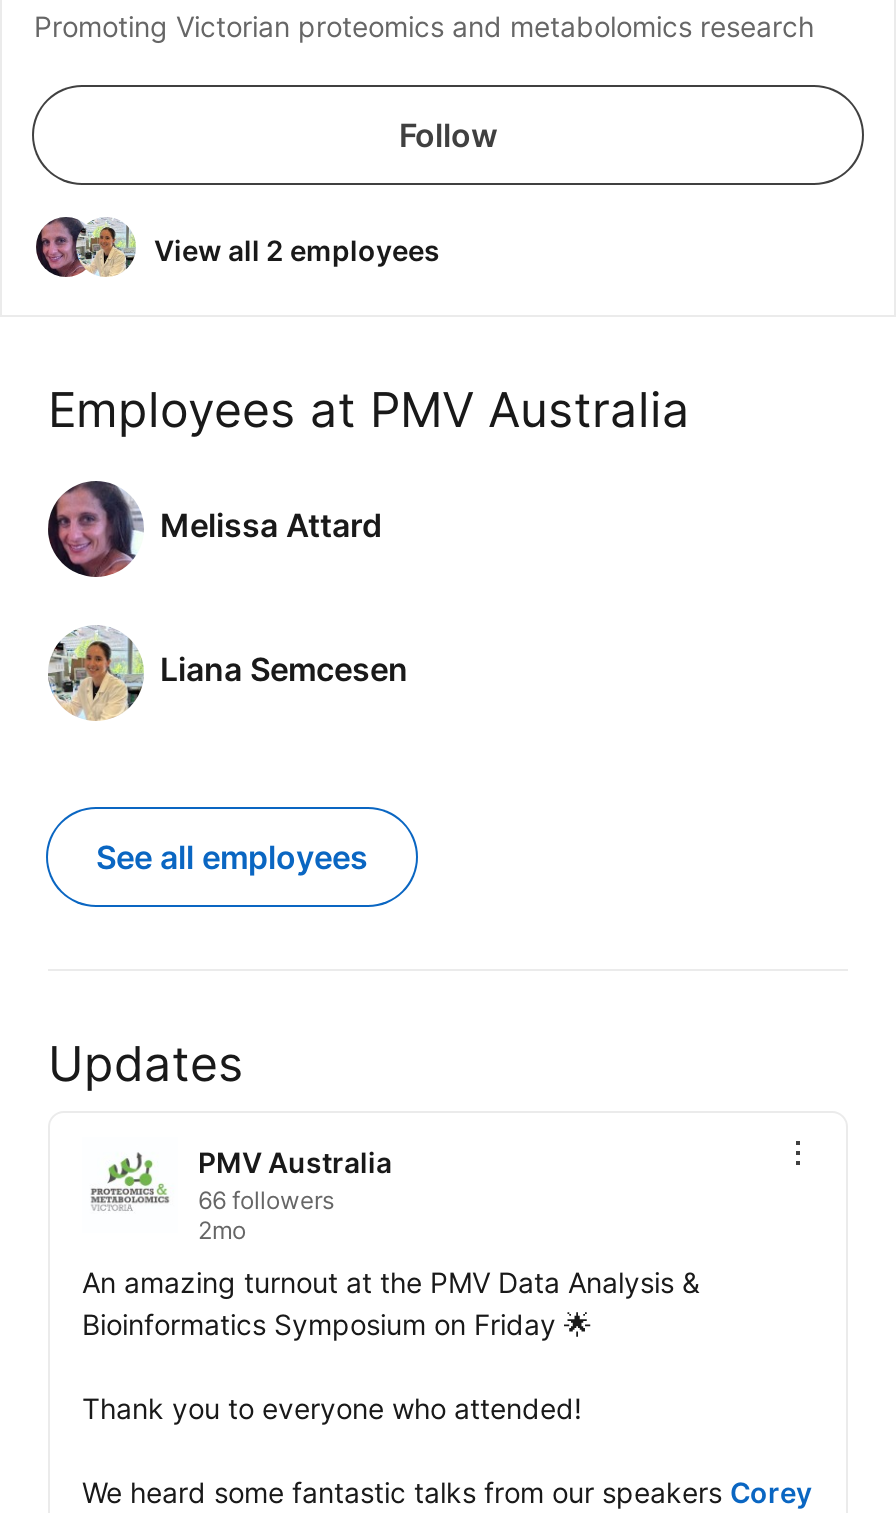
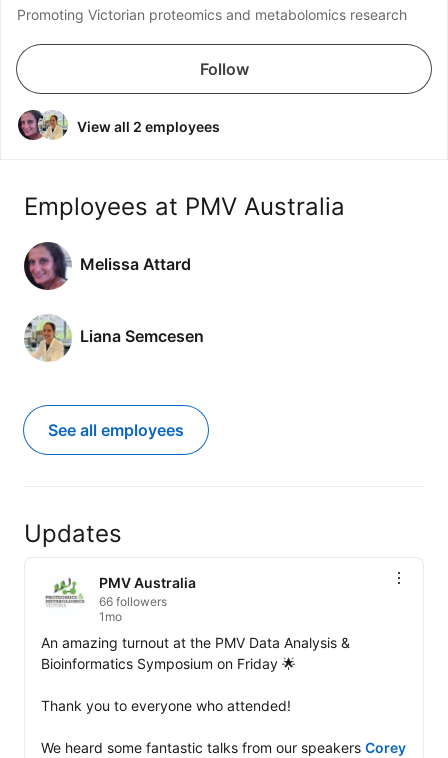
[198,1215,246,1245] 2mo -> [99,609,122,624] 1mo

